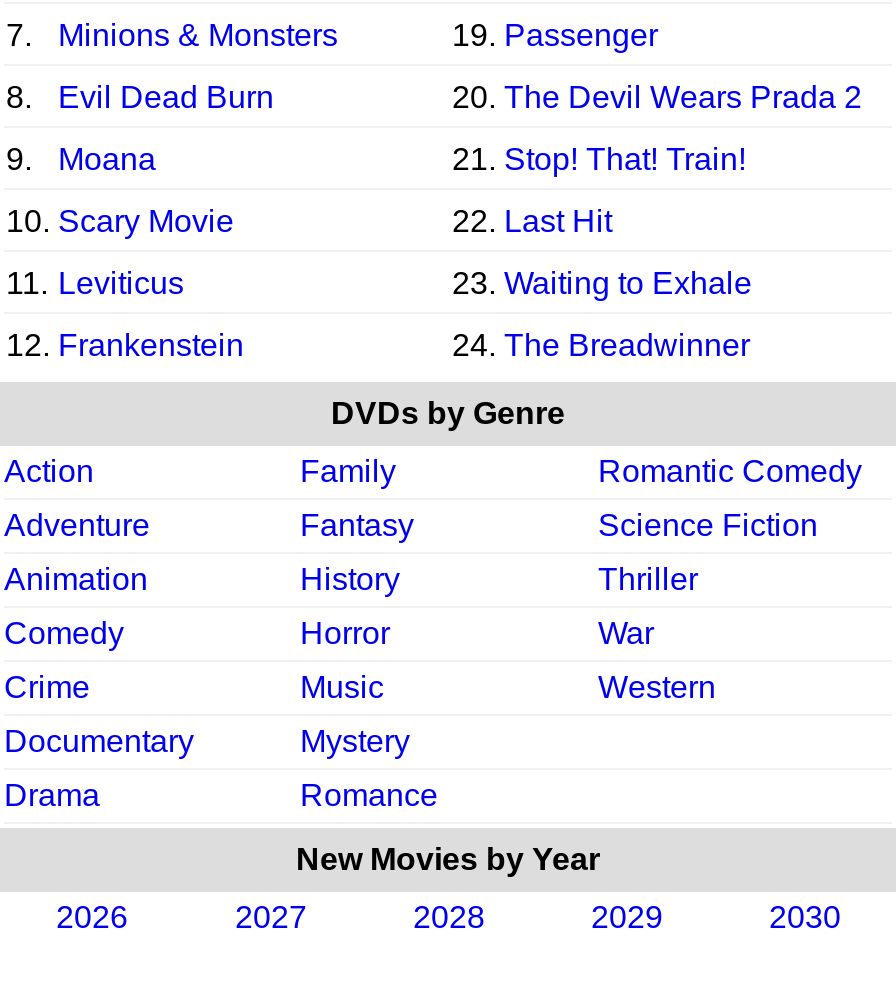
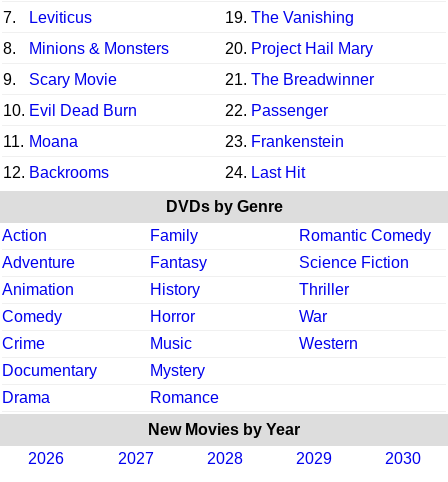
moved [58,18,338,52] -> [29,40,169,57]: Minions & Monsters
[452,18,658,52] 19. Passenger -> [29,9,354,26] Leviticus | 19. The Vanishing
[58,80,862,114] Evil Dead Burn | 20. The Devil Wears Prada 2 -> [225,40,373,57] 20. Project Hail Mary
[58,142,746,176] Moana | 21. Stop! That! Train! -> [29,71,374,88] Scary Movie | 21. The Breadwinner
[6,204,612,238] 10. Scary Movie | 22. Last Hit -> [3,102,328,119] 10. Evil Dead Burn | 22. Passenger
[6,266,752,300] 11. Leviticus | 23. Waiting to Exhale -> [3,133,344,150] 11. Moana | 23. Frankenstein
[6,328,750,362] 12. Frankenstein | 24. The Breadwinner -> [3,164,305,181] 12. Backrooms | 24. Last Hit

